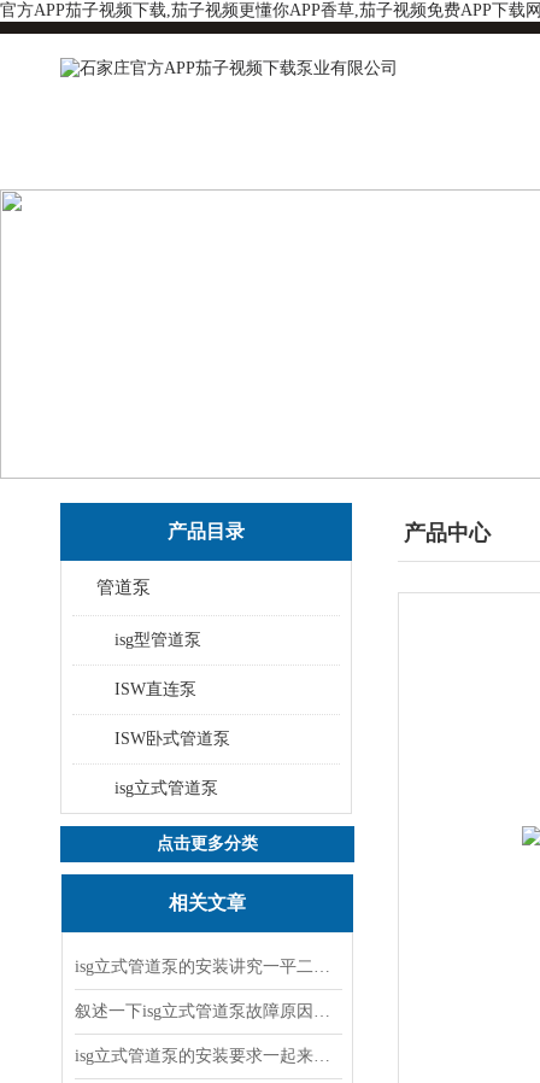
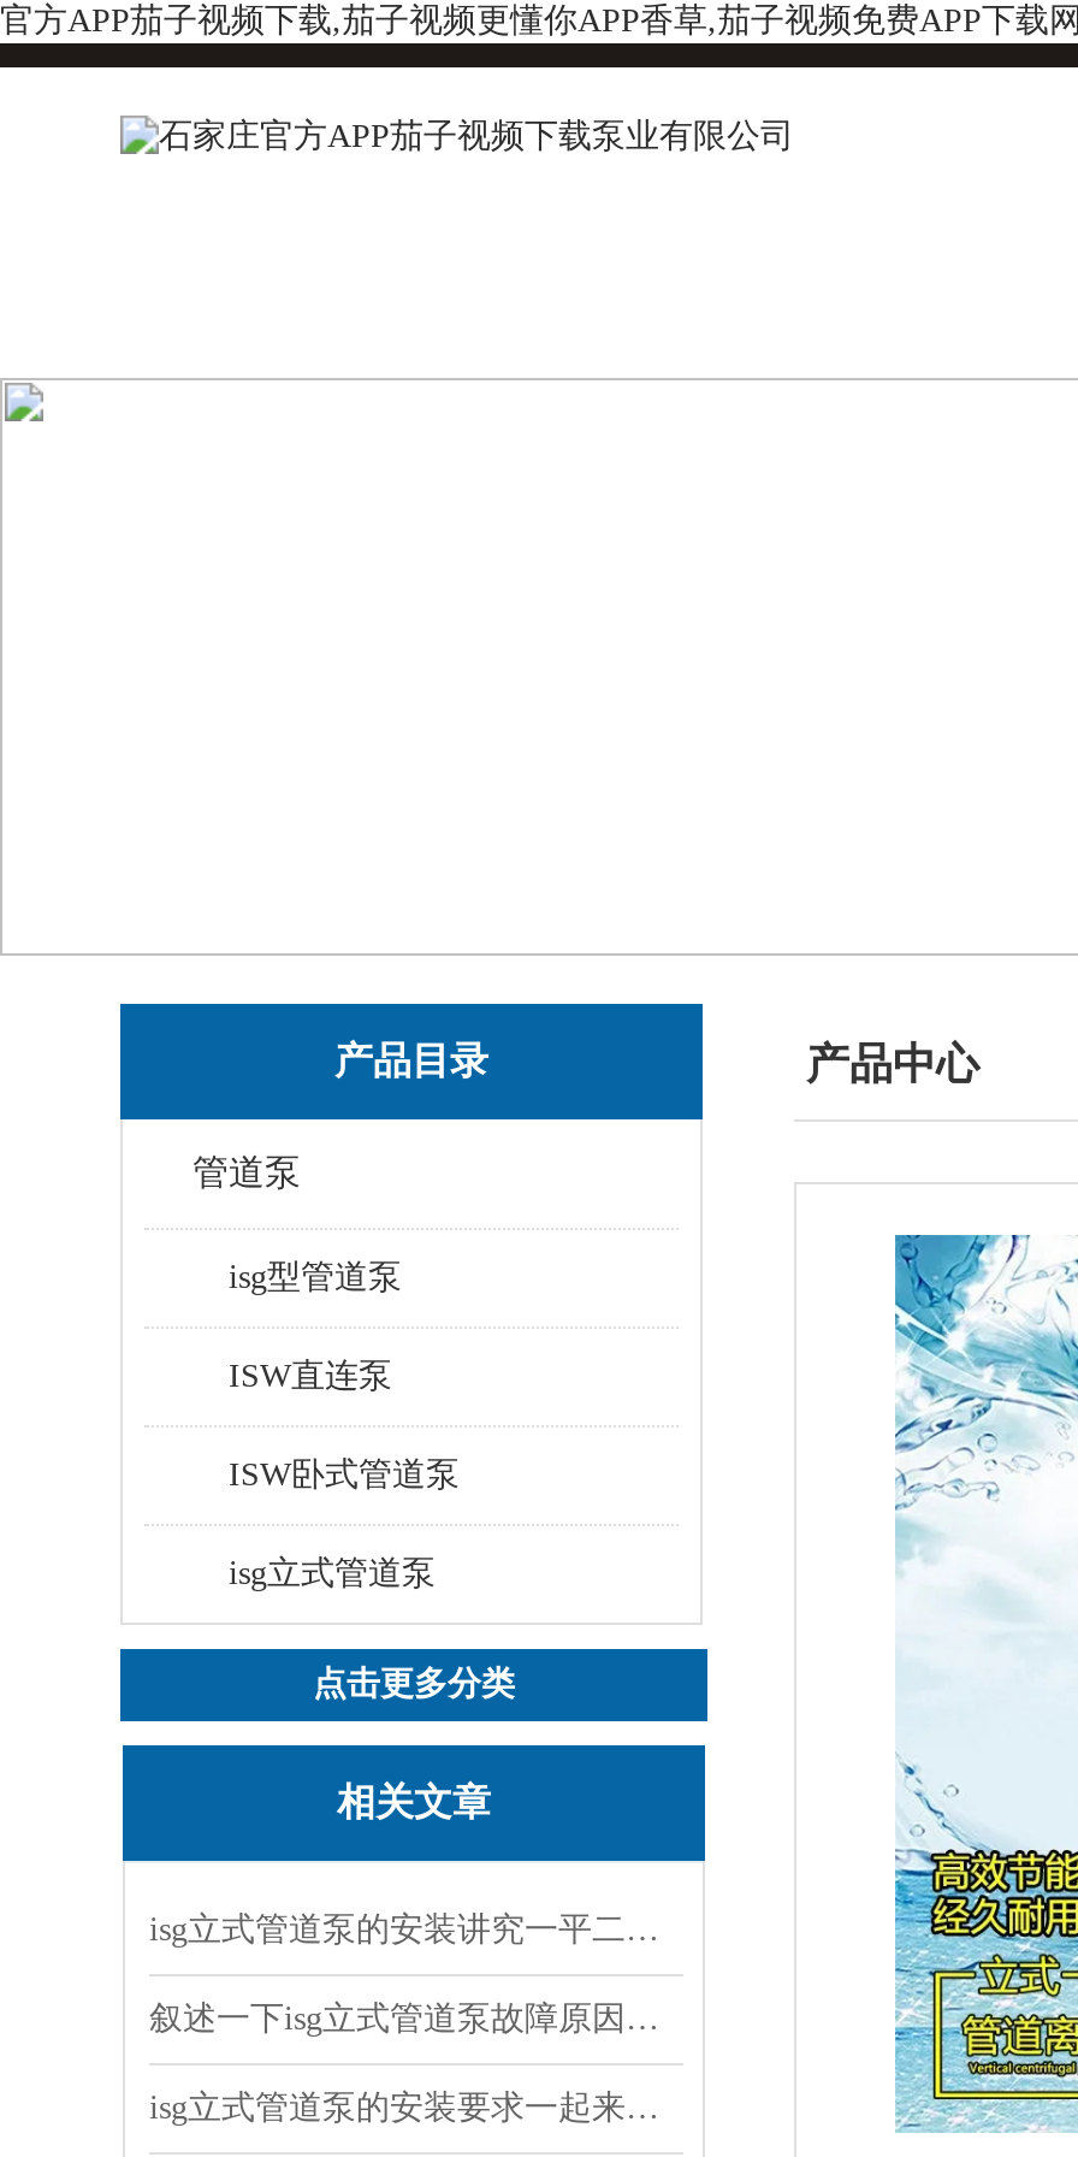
none -> [893,1233,1071,2133] [image]

